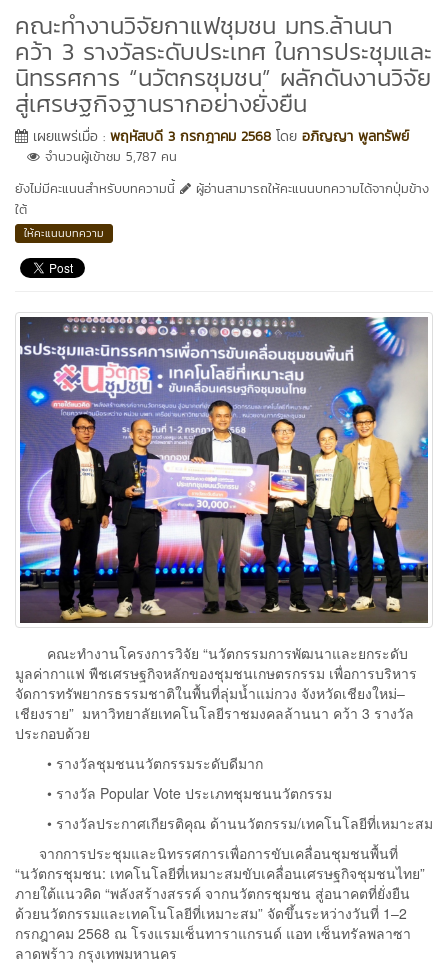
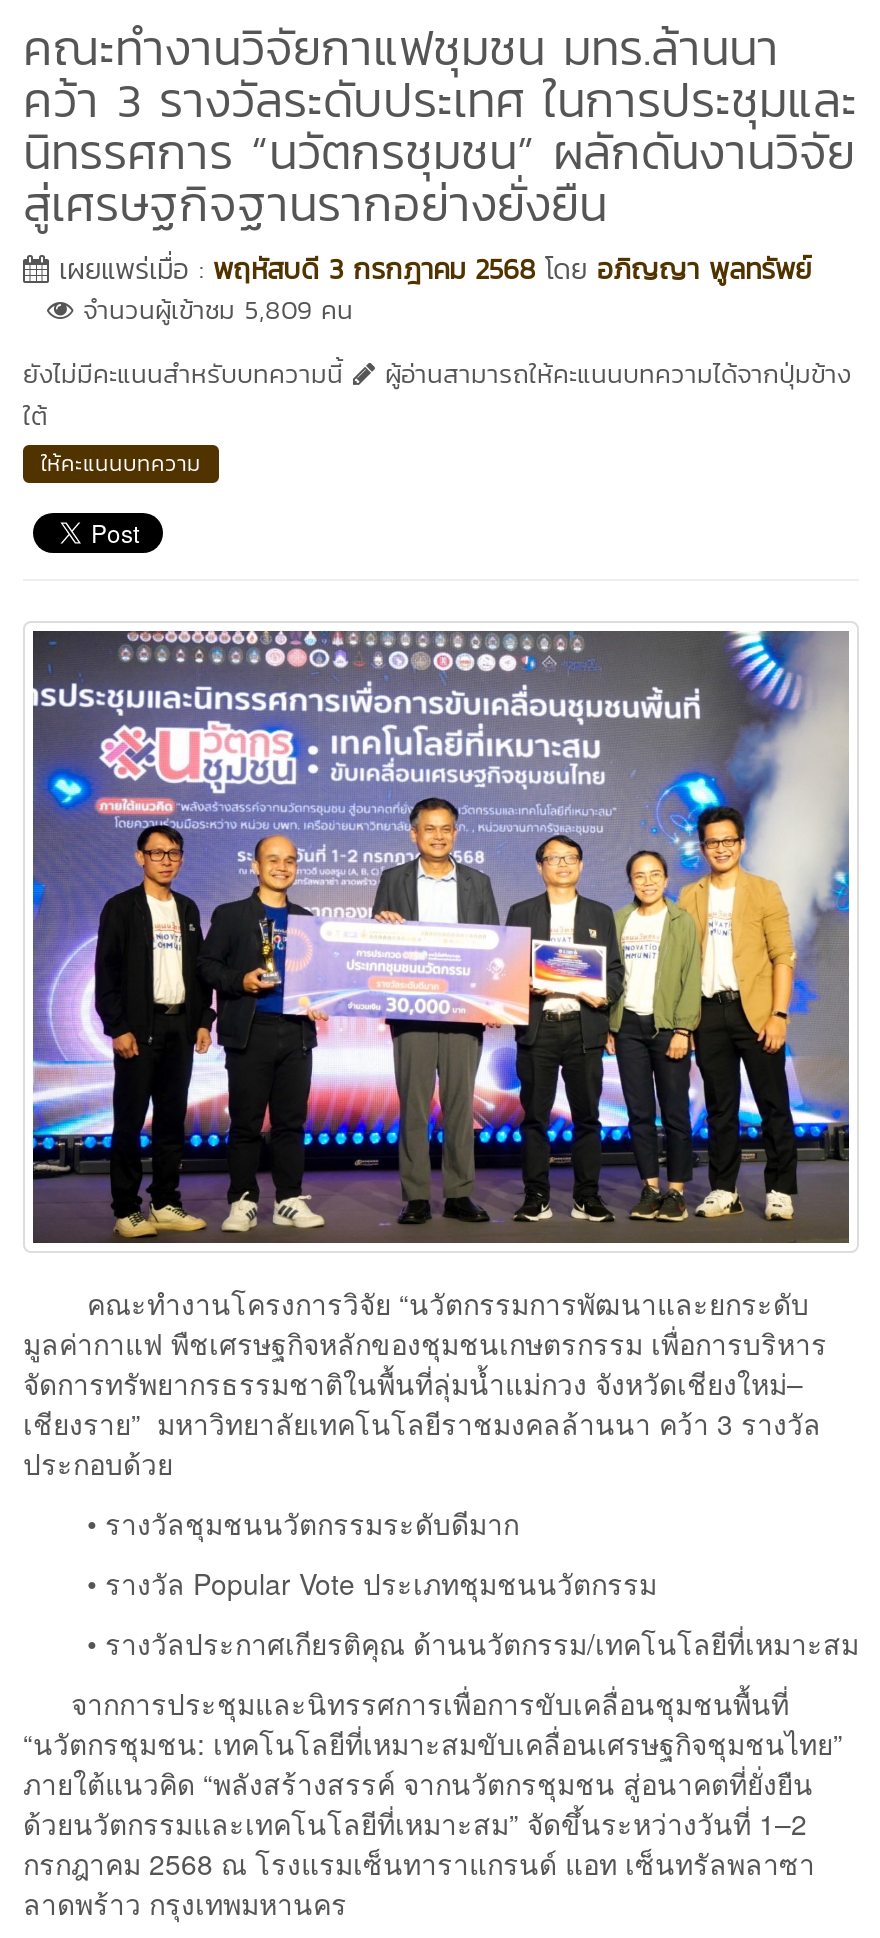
[40,147,177,166] จำนวนผู้เข้าชม 5,787 คน -> [73,291,353,329] จำนวนผู้เข้าชม 5,809 คน

